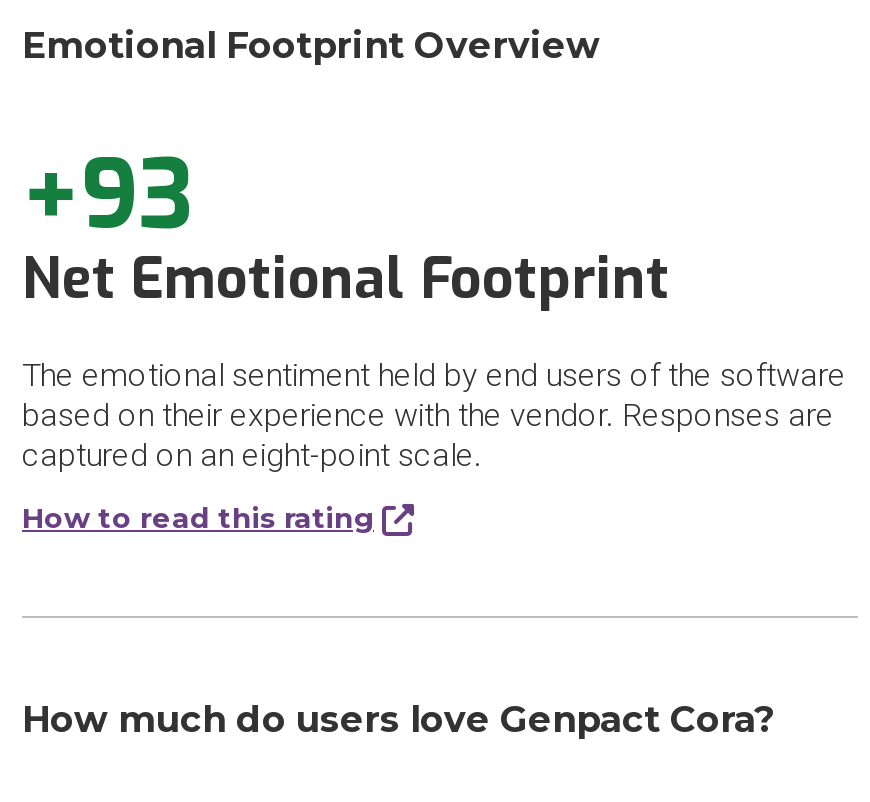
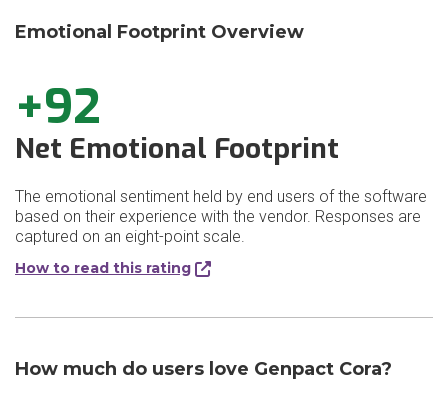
[22,132,192,260] +93 -> [15,75,101,139] +92

